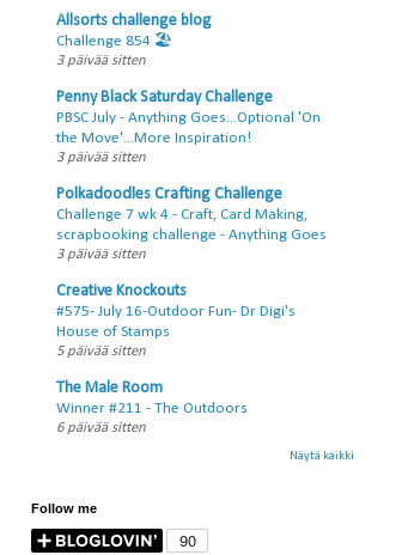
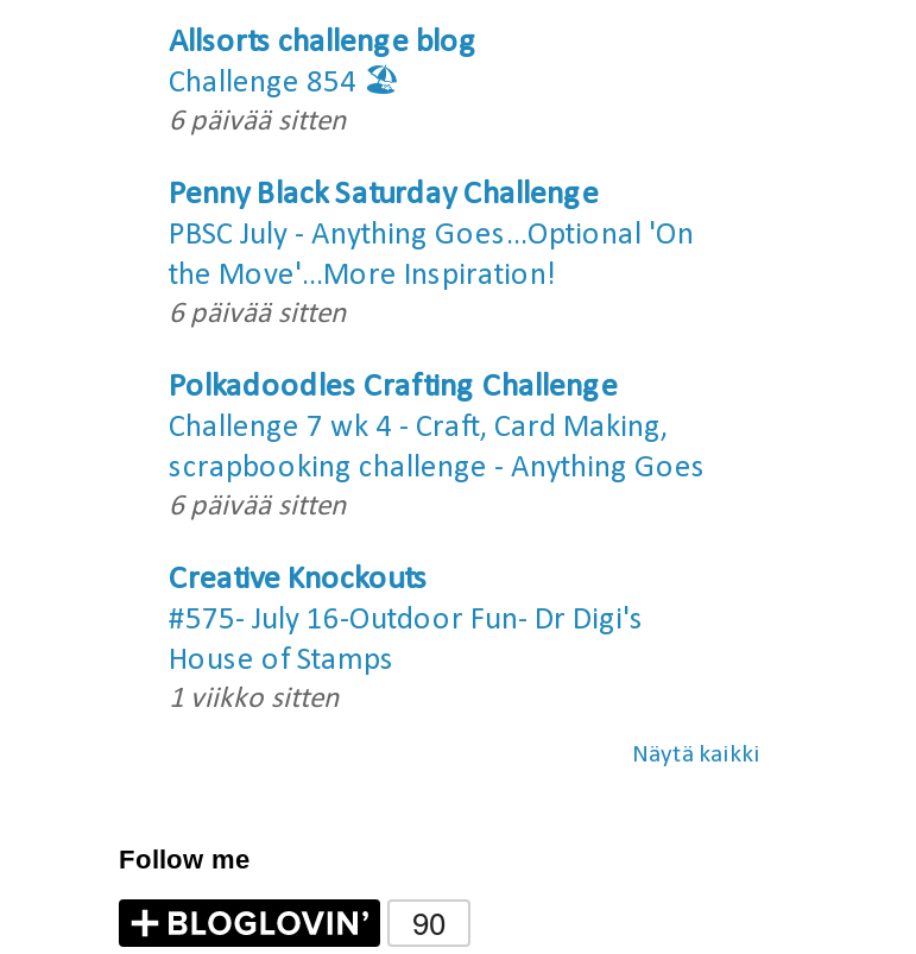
[56,54,146,68] 3 päivää sitten -> [169,108,347,136] 6 päivää sitten
[56,150,146,165] 3 päivää sitten -> [169,300,347,329] 6 päivää sitten
[56,247,146,262] 3 päivää sitten -> [169,493,347,521] 6 päivää sitten
[56,344,248,435] 5 päivää sitten | The Male Room | Winner #211 - The Outdoors | 6 päivää sitten -> [169,685,340,714] 1 viikko sitten

